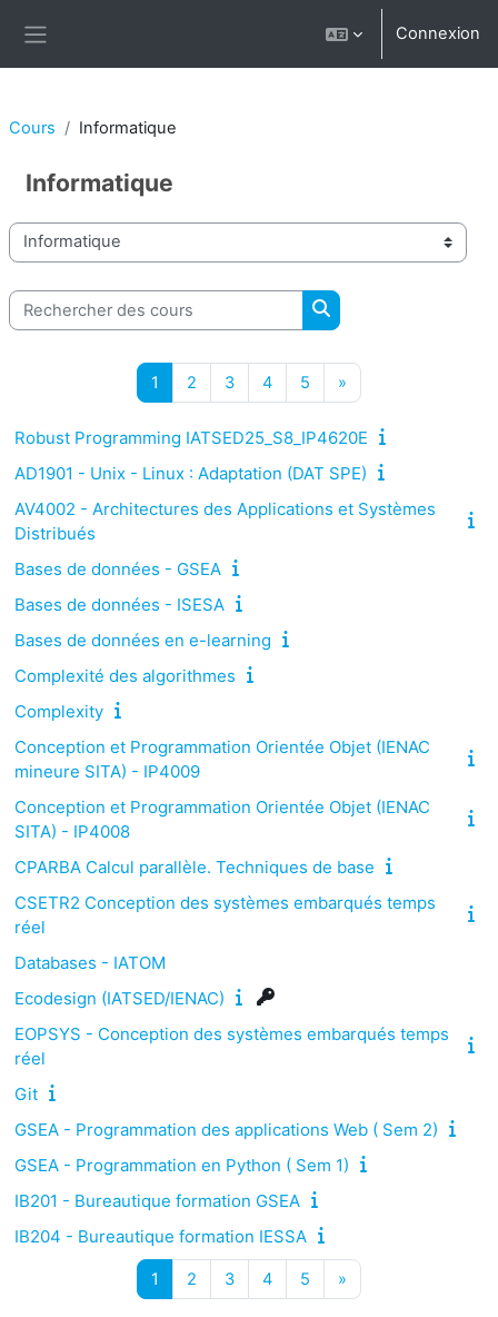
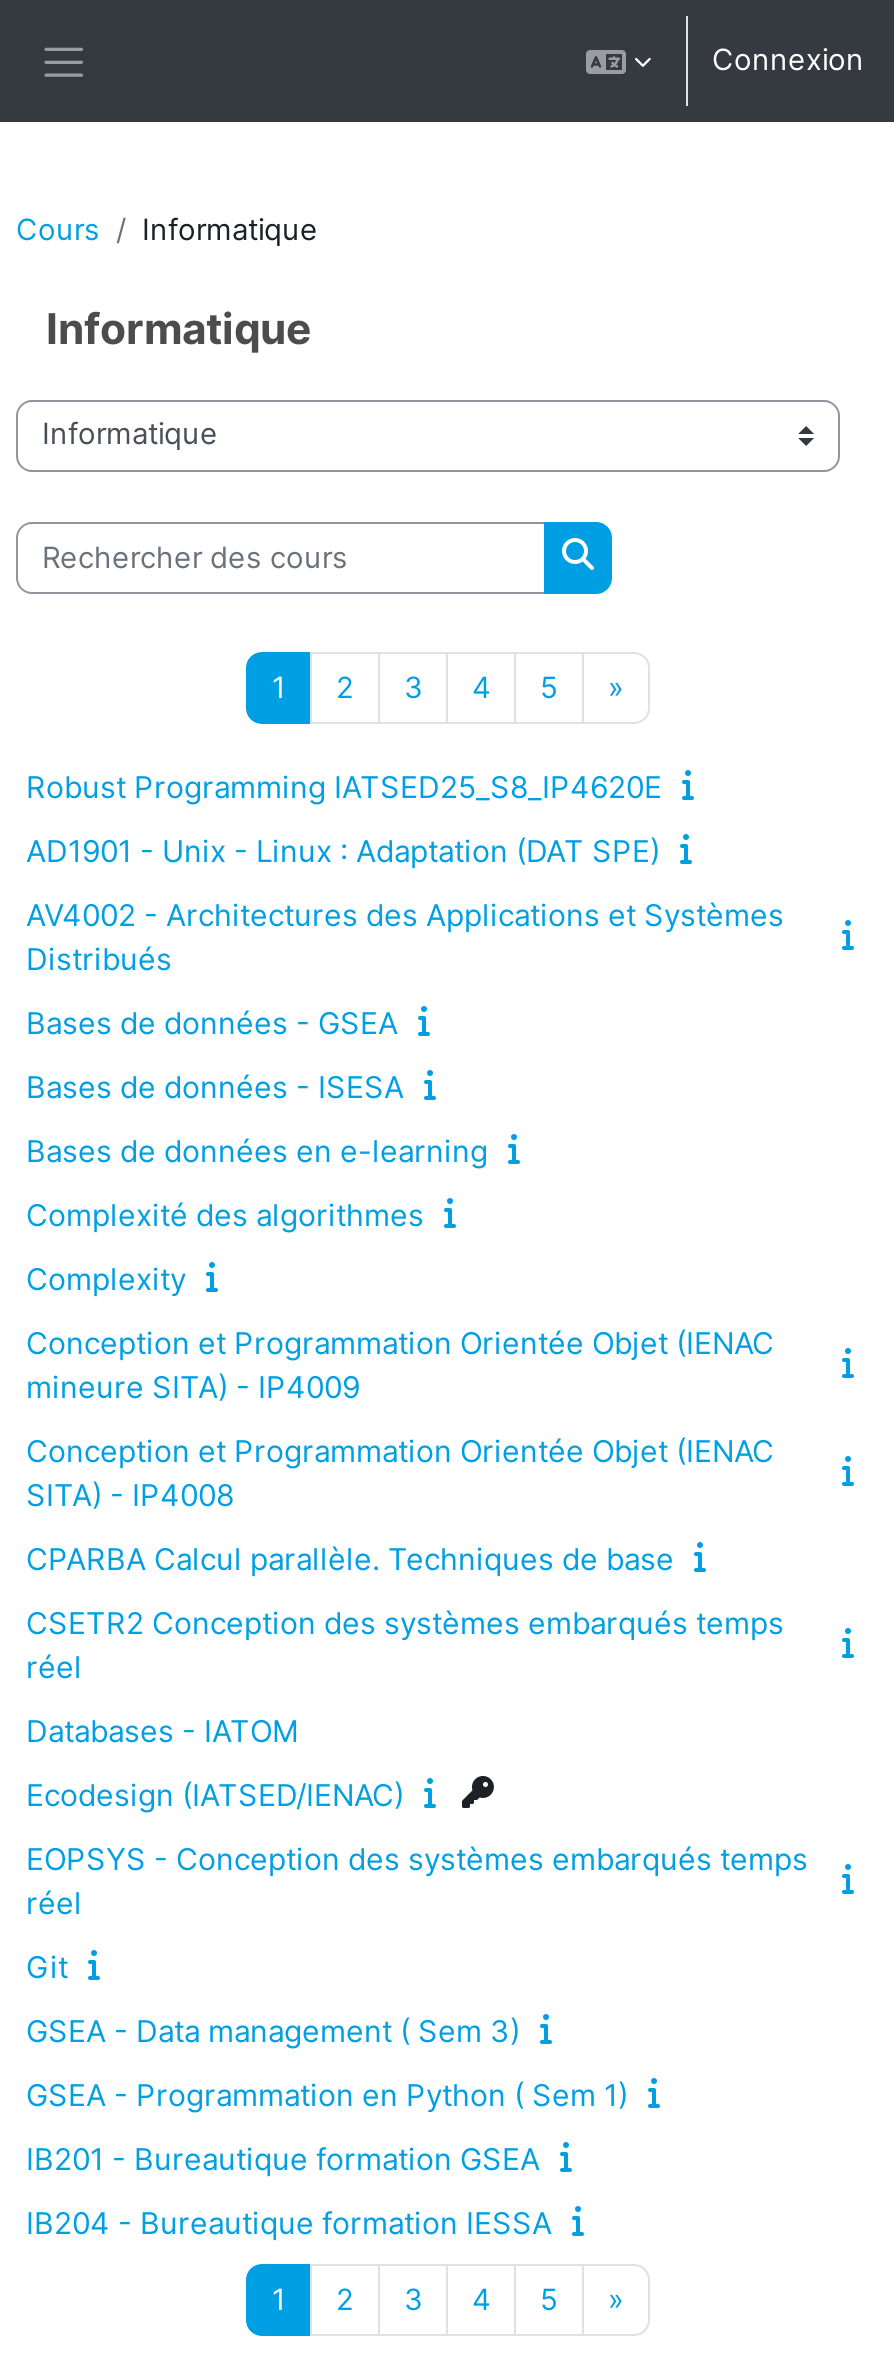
[14,1119,438,1140] GSEA - Programmation des applications Web ( Sem 2) -> [26,2011,520,2049] GSEA - Data management ( Sem 3)

